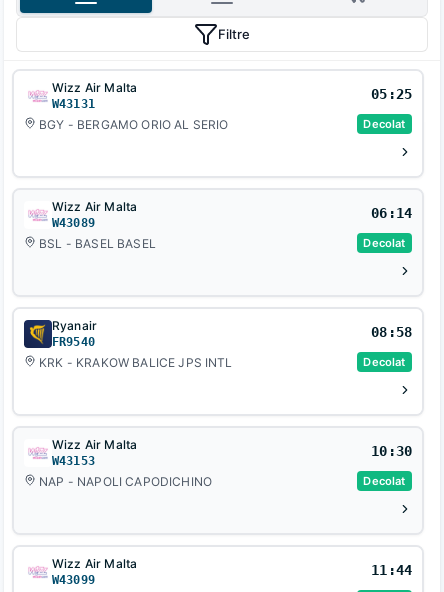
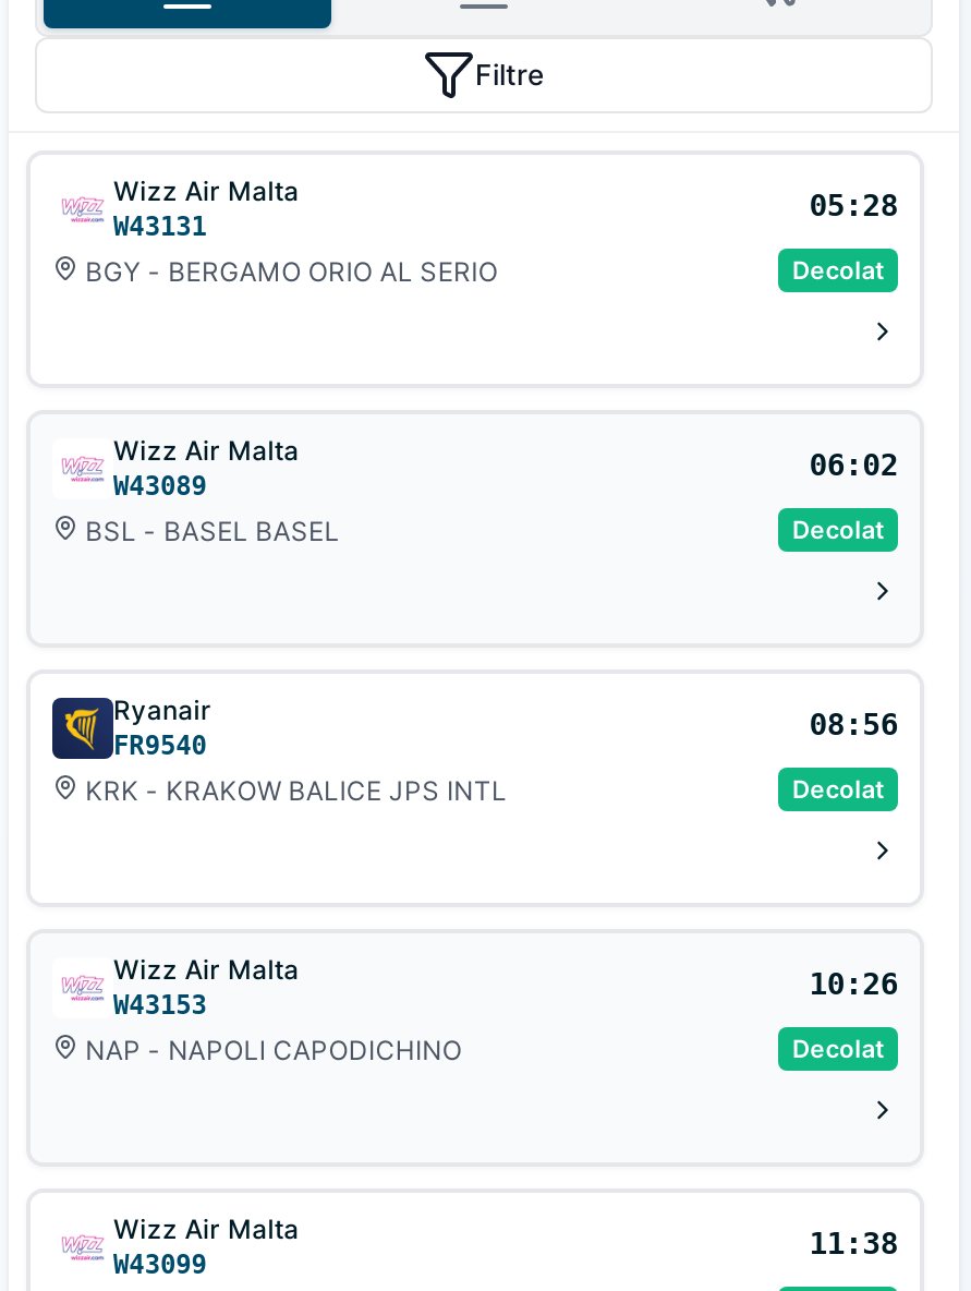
[371,86,412,102] 05:25 -> [809,188,898,223] 05:28
[371,205,412,221] 06:14 -> [809,447,898,482] 06:02
[371,324,412,340] 08:58 -> [809,707,898,742] 08:56
[371,443,412,459] 10:30 -> [809,967,898,1001] 10:26
[371,562,412,578] 11:44 -> [809,1226,898,1261] 11:38

